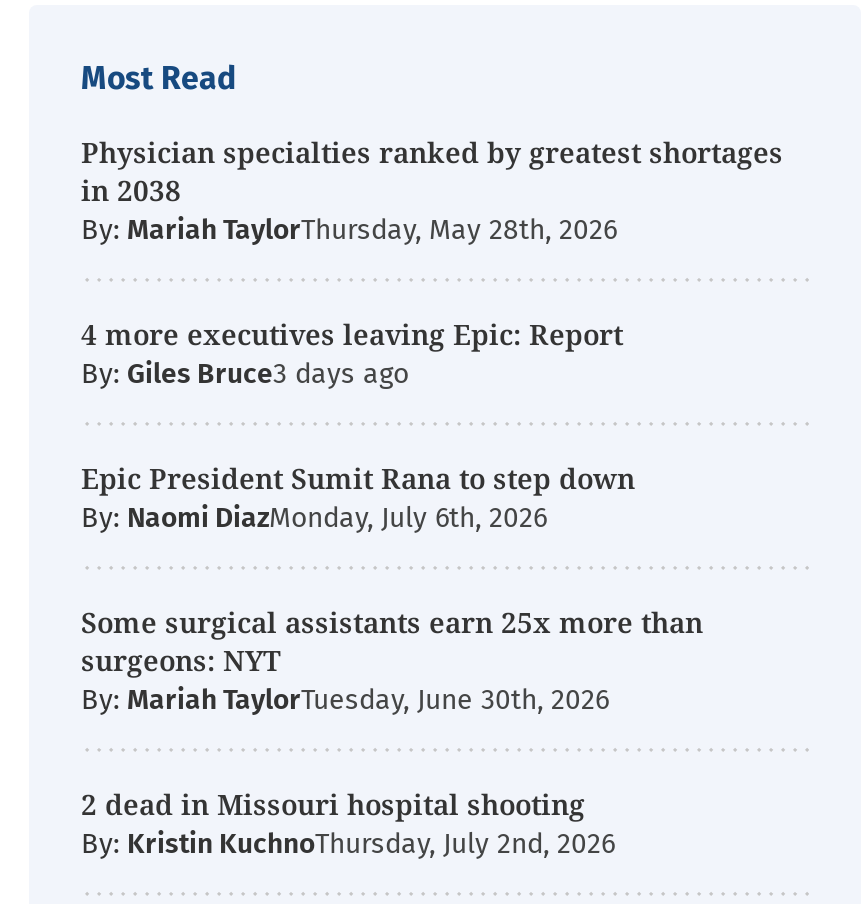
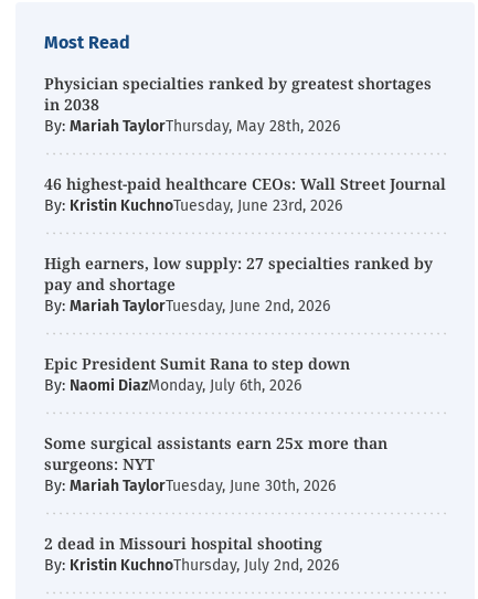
[81,315,623,391] 4 more executives leaving Epic: Report | By: Giles Bruce -> [44,173,446,315] 46 highest-paid healthcare CEOs: Wall Street Journal | By: Kristin KuchnoTuesday, June 23rd, 2026 | High earners, low supply: 27 specialties ranked by | pay and shortage | By: Mariah TaylorTuesday, June 2nd, 2026

